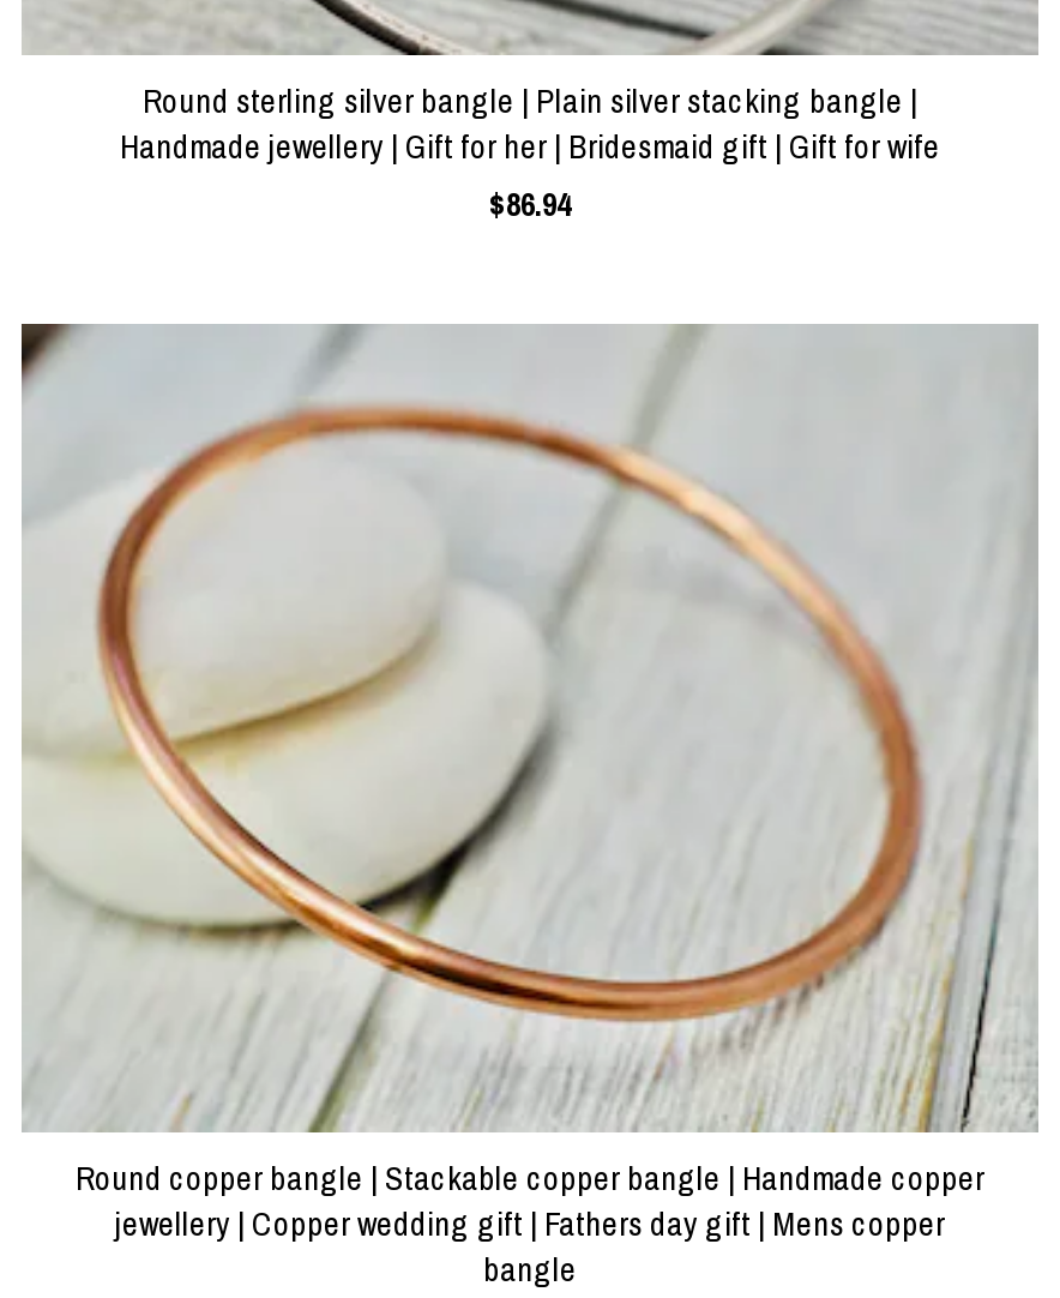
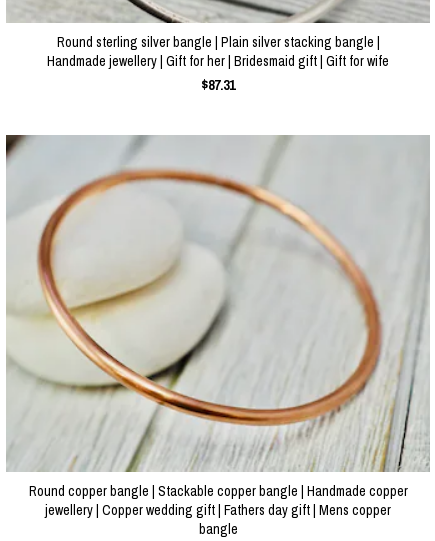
[489,182,571,225] $86.94 -> [201,76,235,94] $87.31

